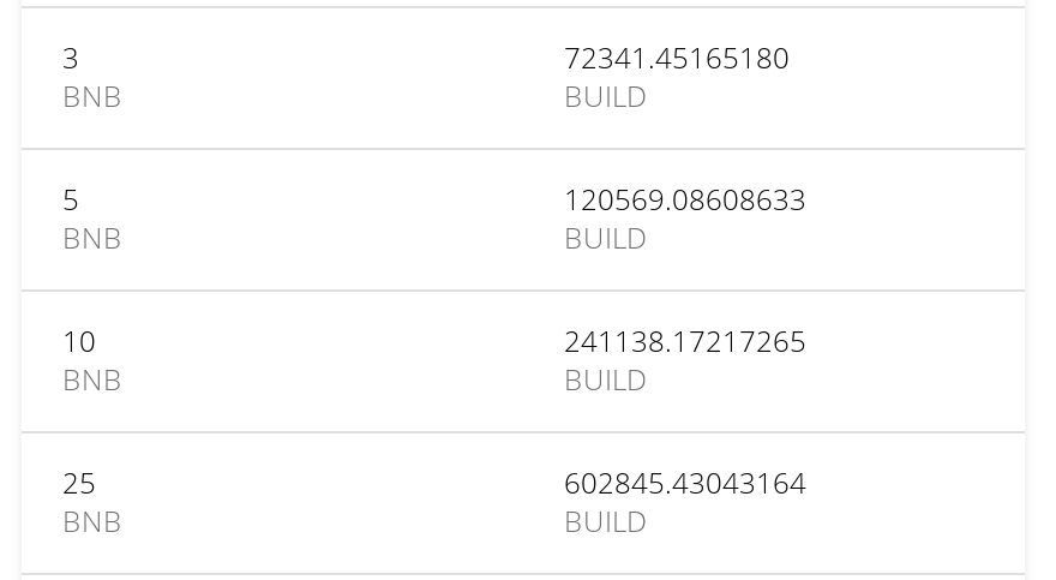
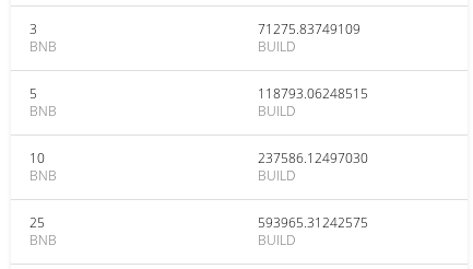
[564,37,790,78] 72341.45165180 -> [258,20,360,38] 71275.83749109
[564,179,806,220] 120569.08608633 -> [258,84,368,103] 118793.06248515
[564,321,806,361] 241138.17217265 -> [258,149,368,167] 237586.12497030
[564,462,806,503] 602845.43043164 -> [258,213,368,232] 593965.31242575

